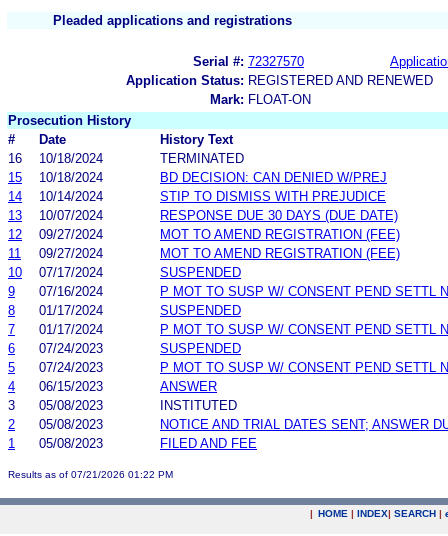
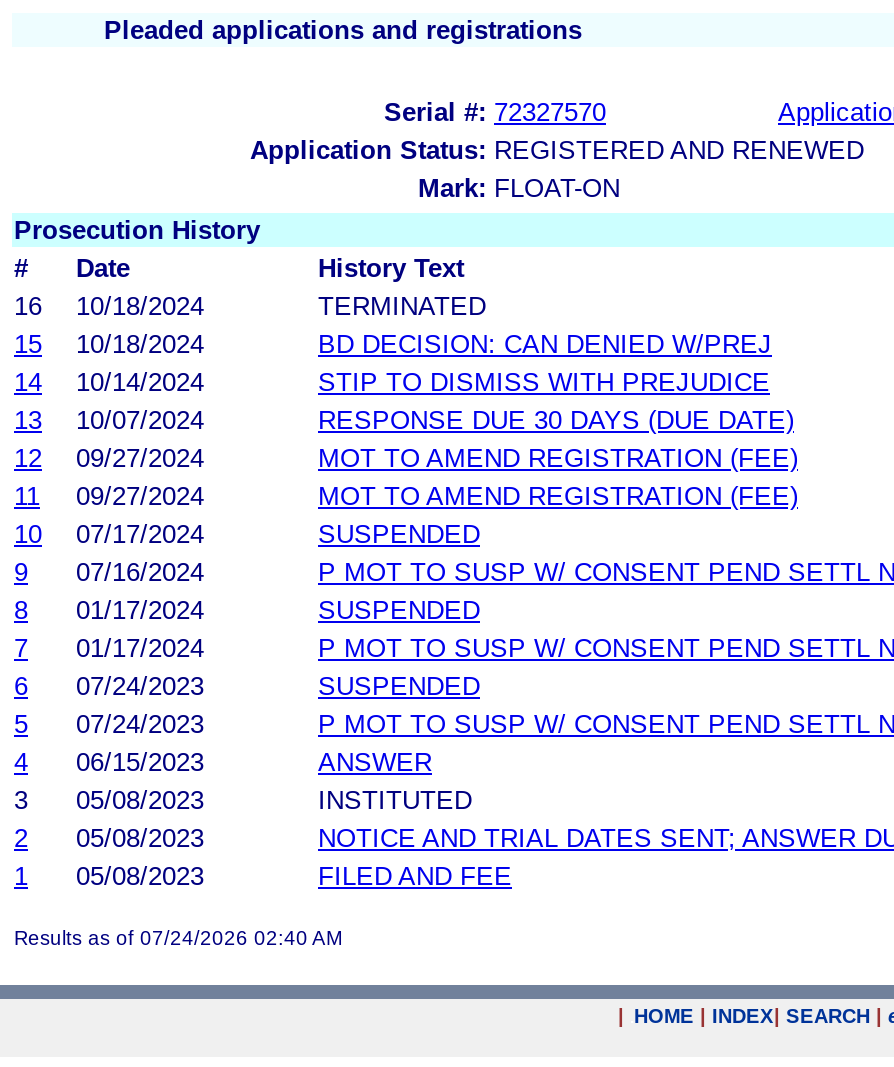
[8,469,173,480] Results as of 07/21/2026 01:22 PM -> [14,927,342,949] Results as of 07/24/2026 02:40 AM

